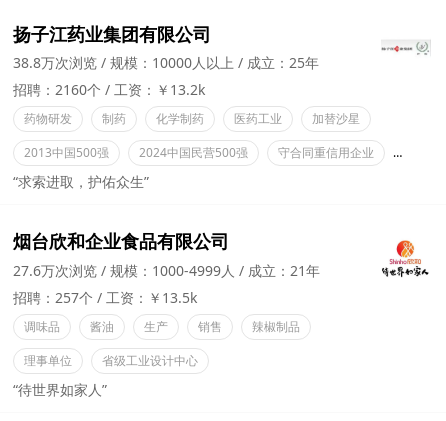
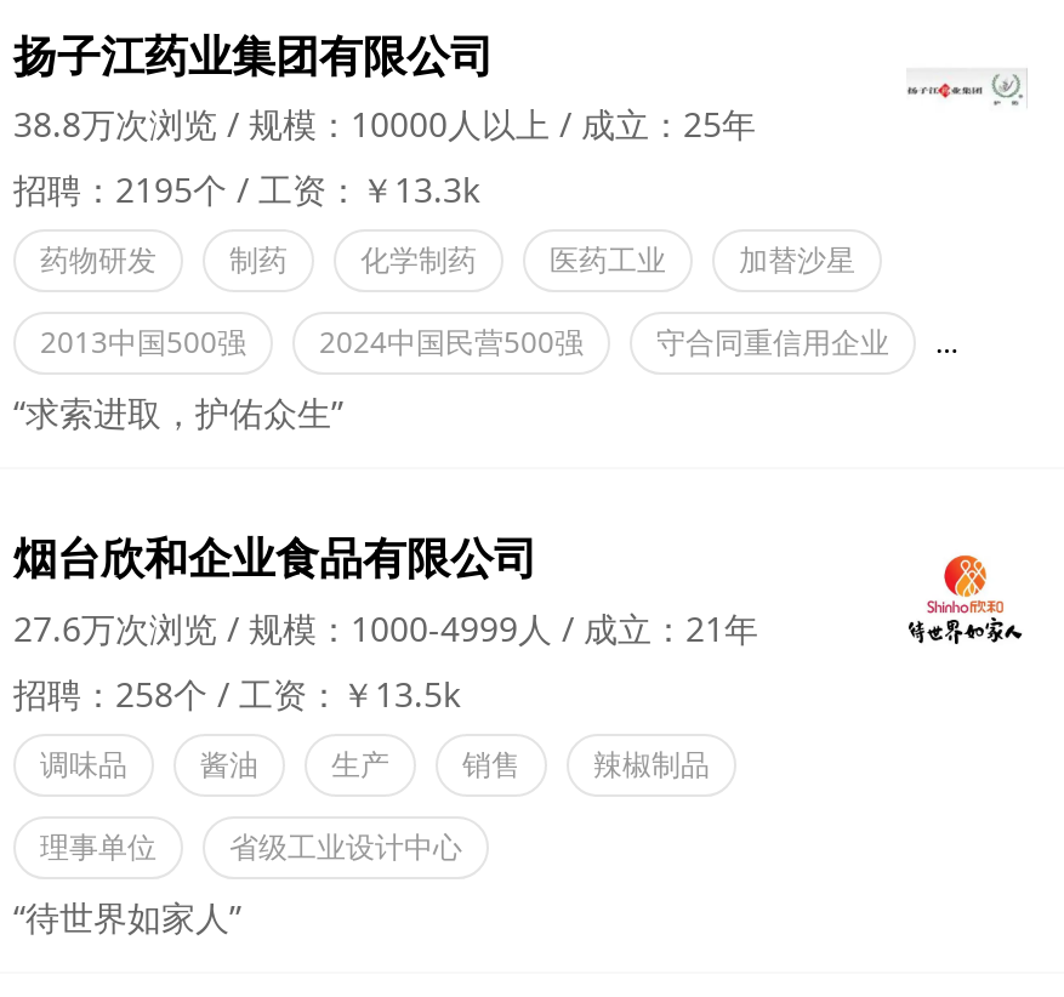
[13,80,101,99] 招聘：2160个 -> [13,167,227,213] 招聘：2195个
[114,80,205,99] 工资：￥13.2k -> [258,167,479,213] 工资：￥13.3k
[13,287,197,306] 招聘：257个 工资：￥13.5k -> [13,670,460,716] 招聘：258个 工资：￥13.5k

